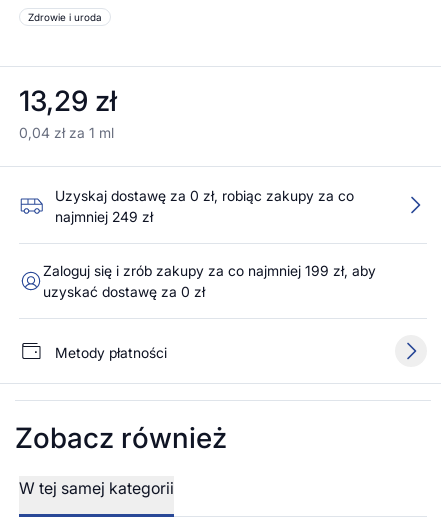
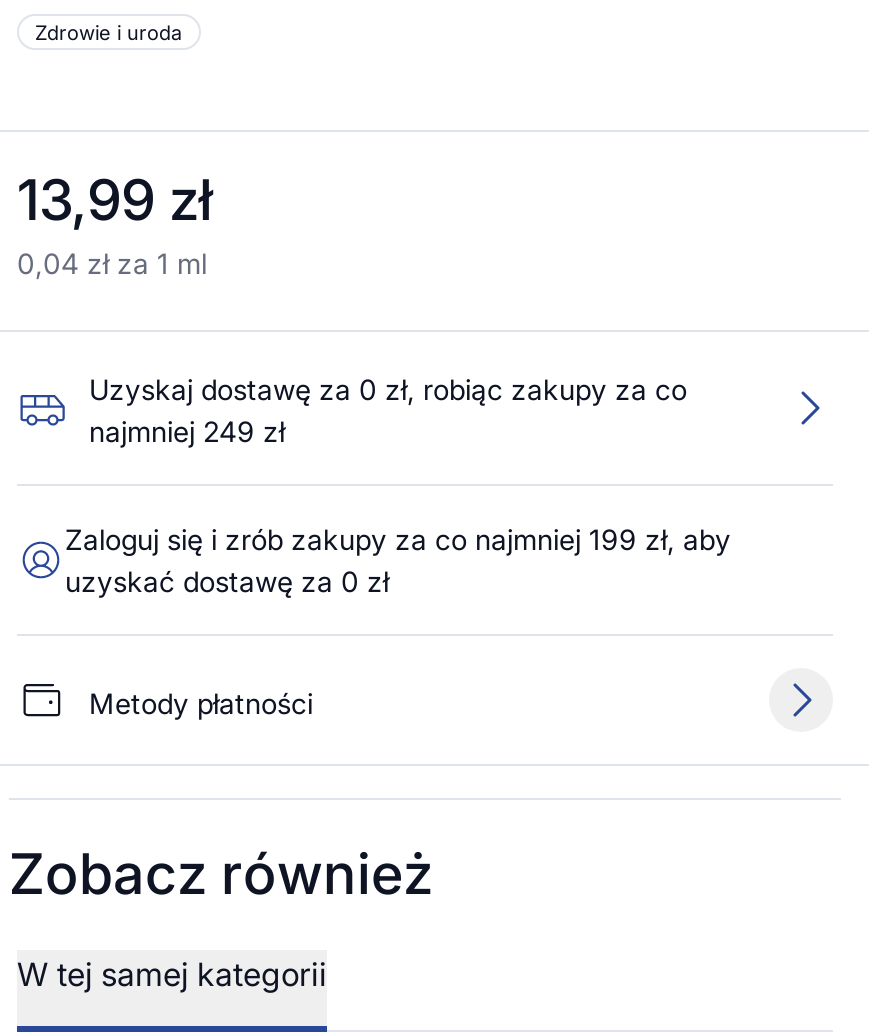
[19,84,117,118] 13,29 zł -> [17,166,213,234] 13,99 zł

